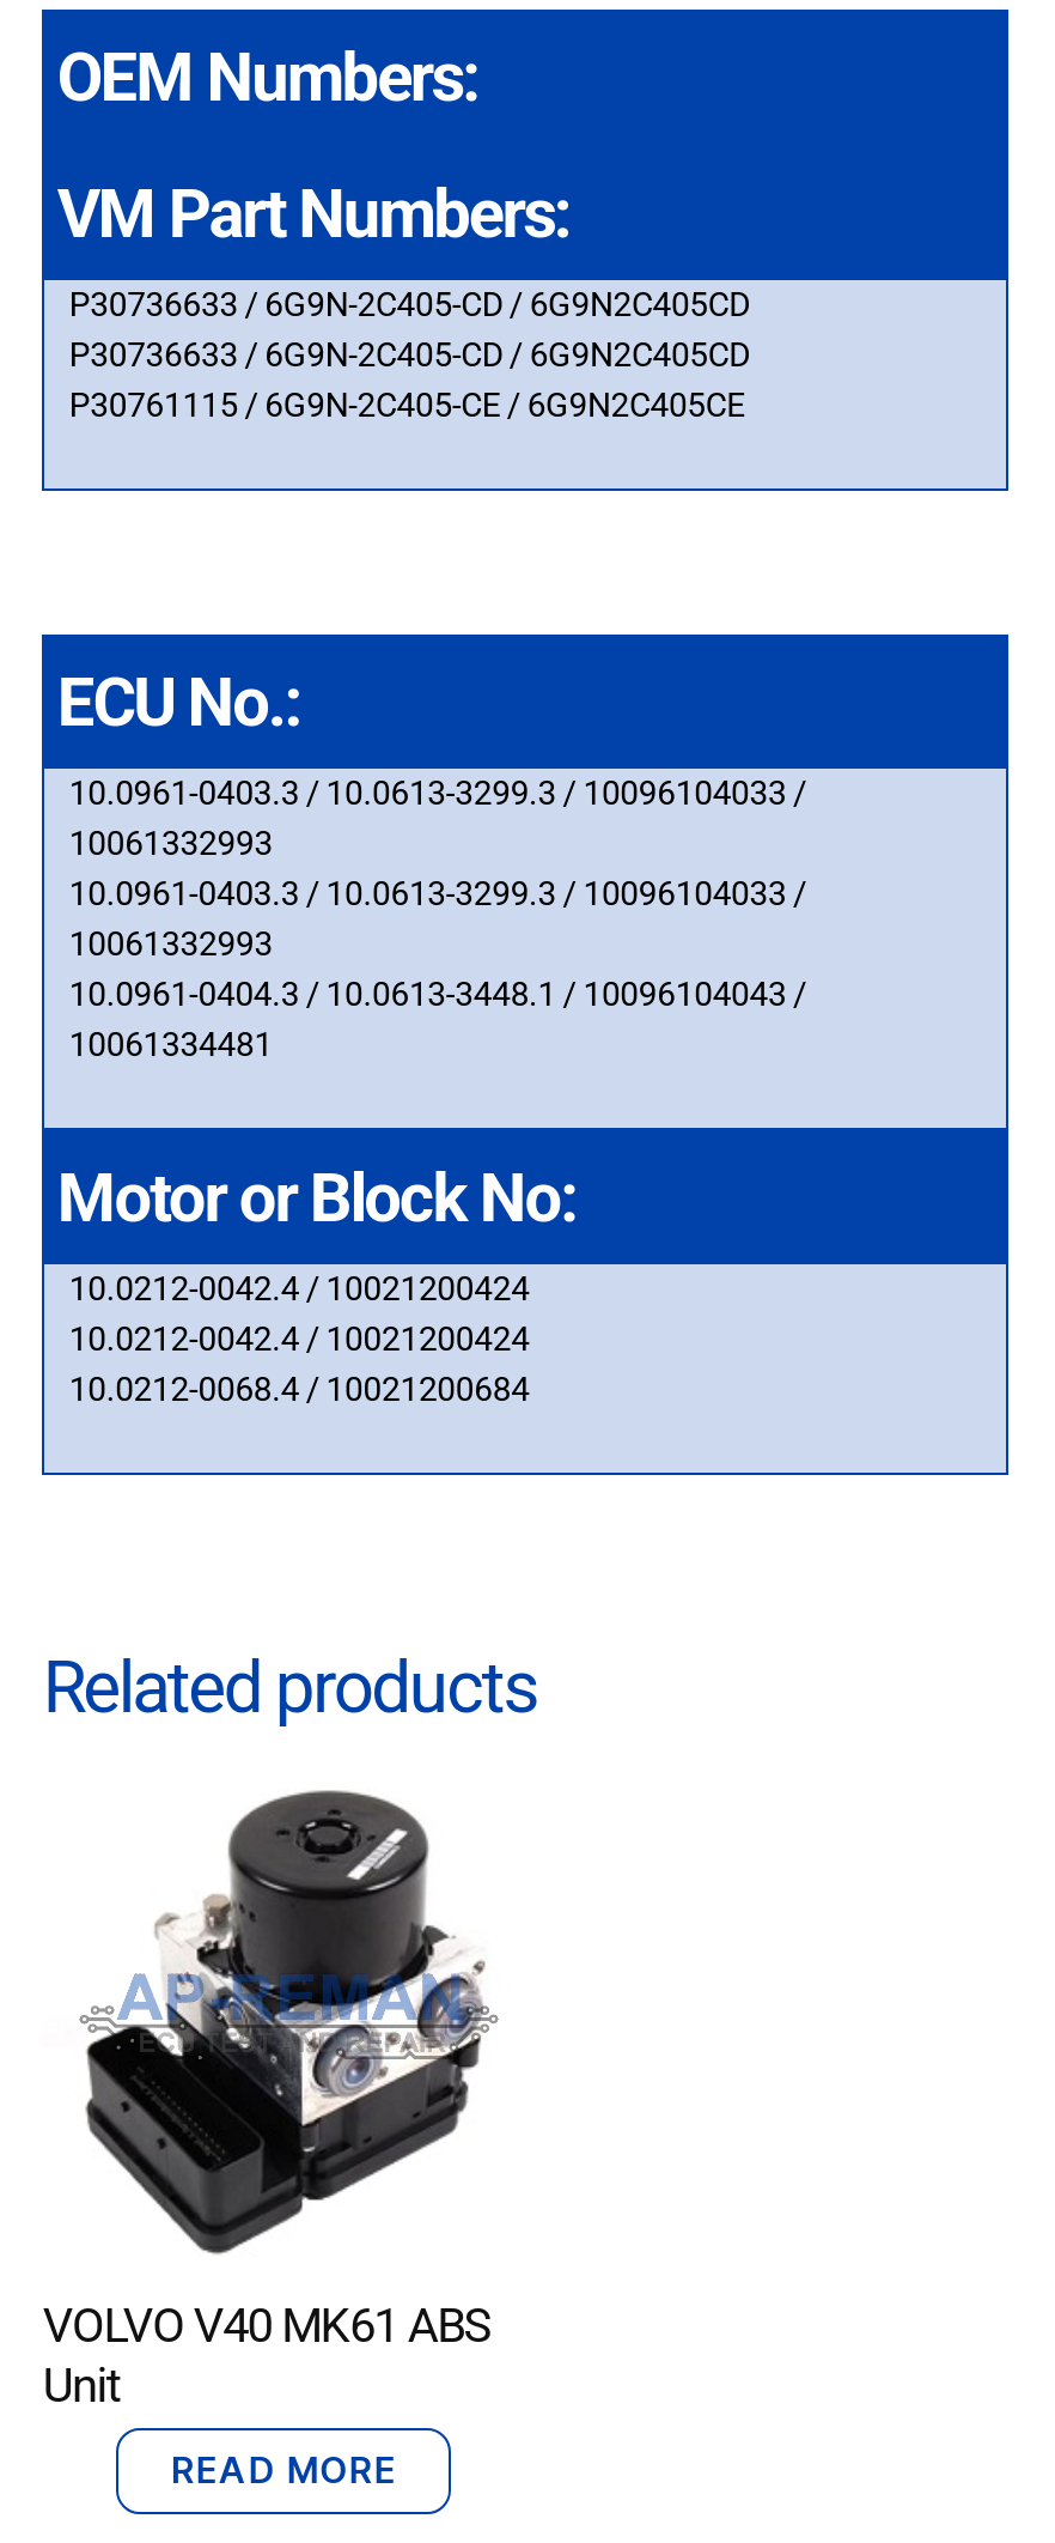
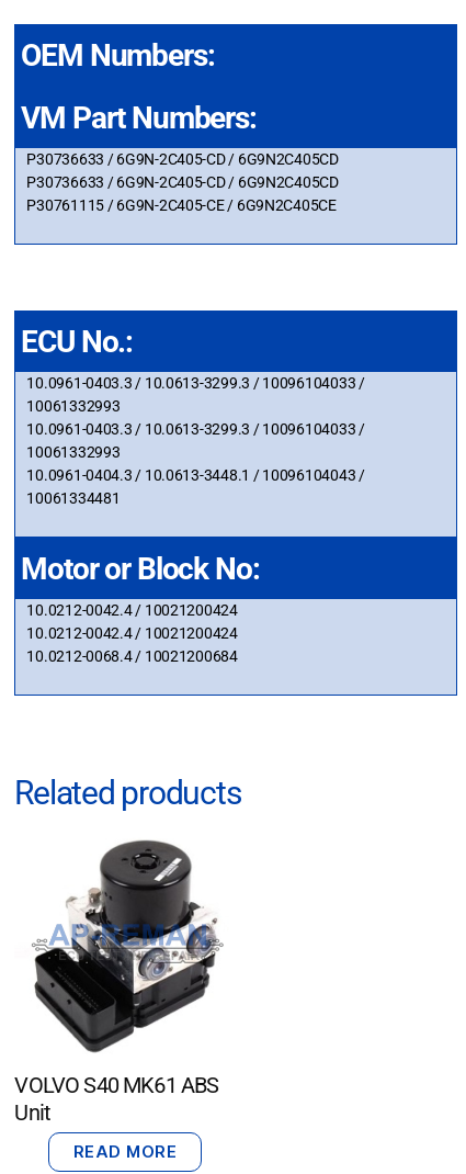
[43,2297,490,2355] VOLVO V40 MK61 ABS -> [15,1072,219,1099] VOLVO S40 MK61 ABS

